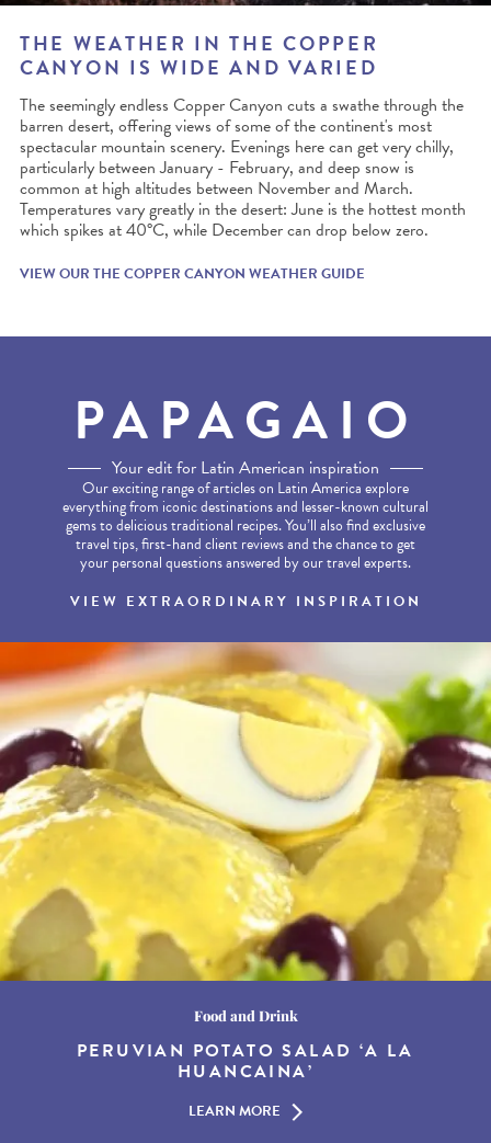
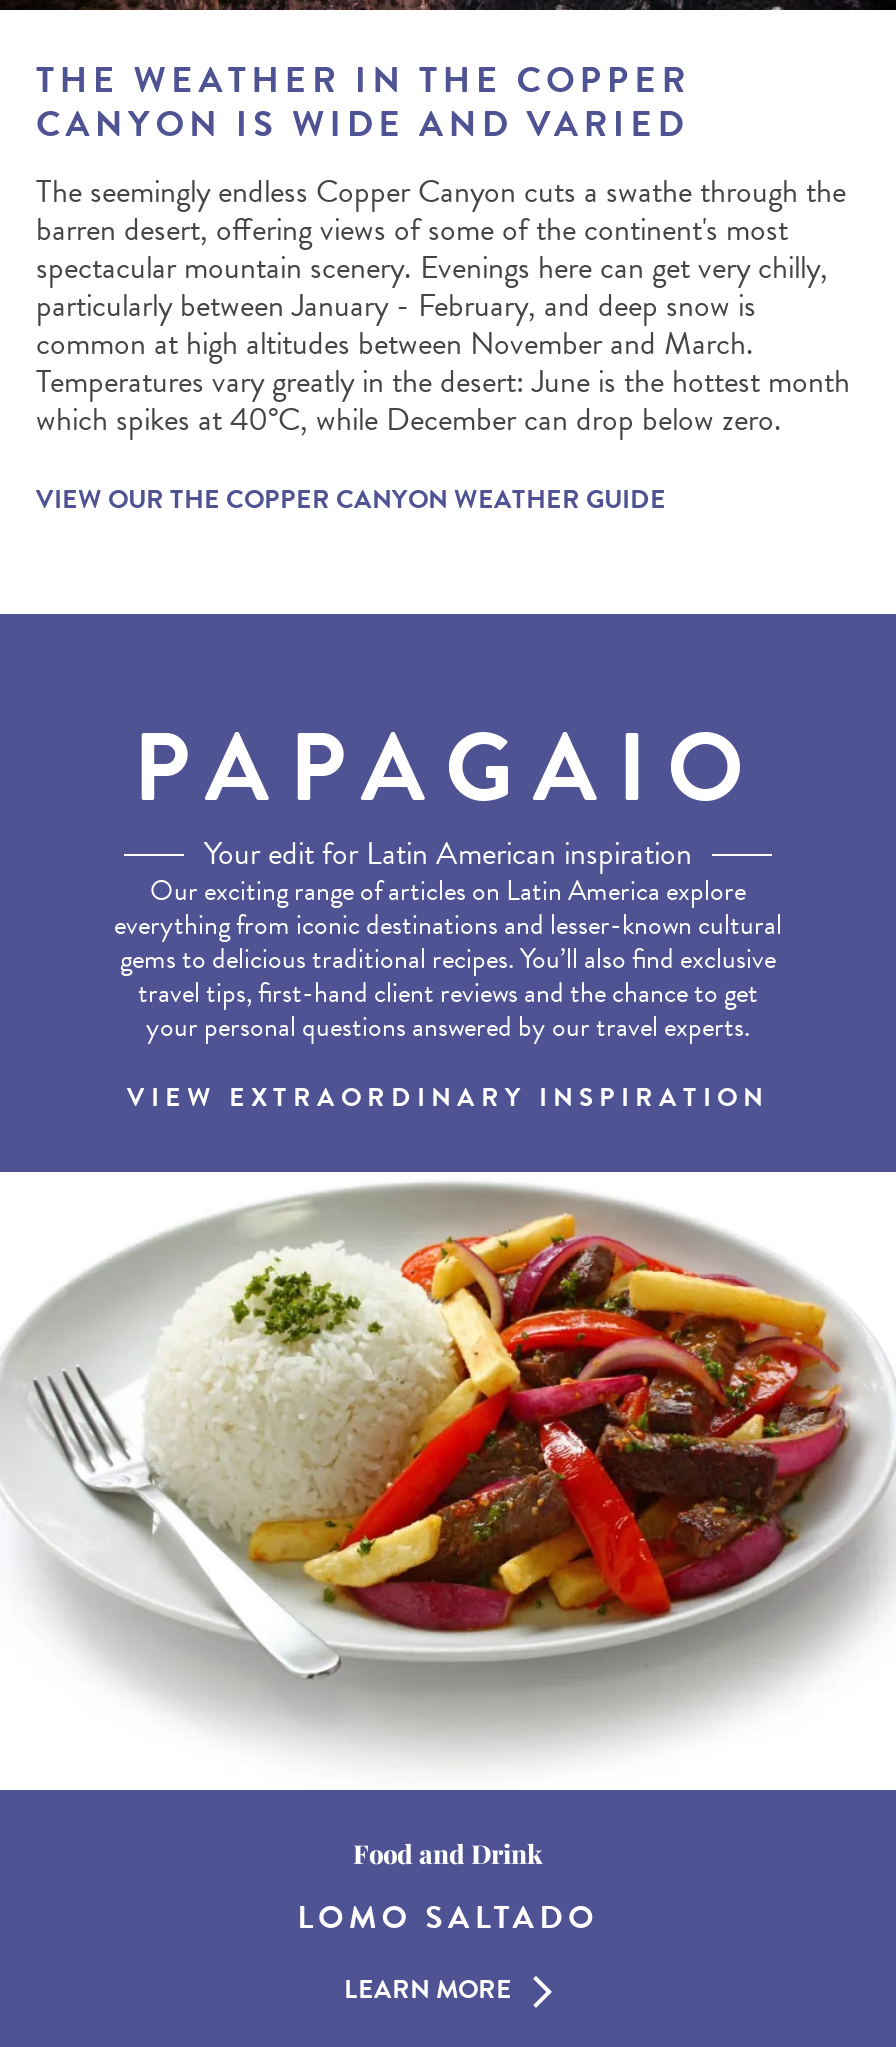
[3,641,488,982] [image] -> [6,1170,890,1792] [image]
[77,1038,414,1085] PERUVIAN POTATO SALAD ‘A LA | HUANCAINA’ -> [297,1894,599,1942] LOMO SALTADO

